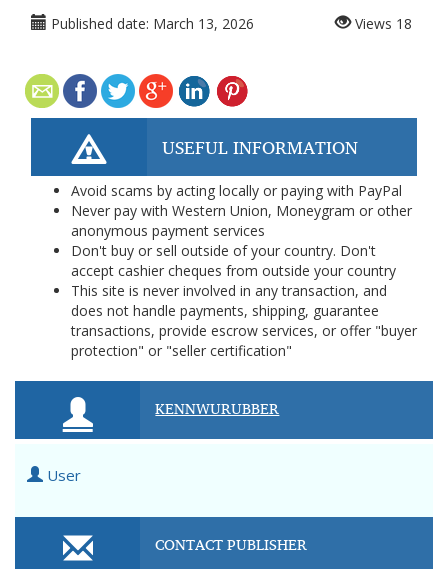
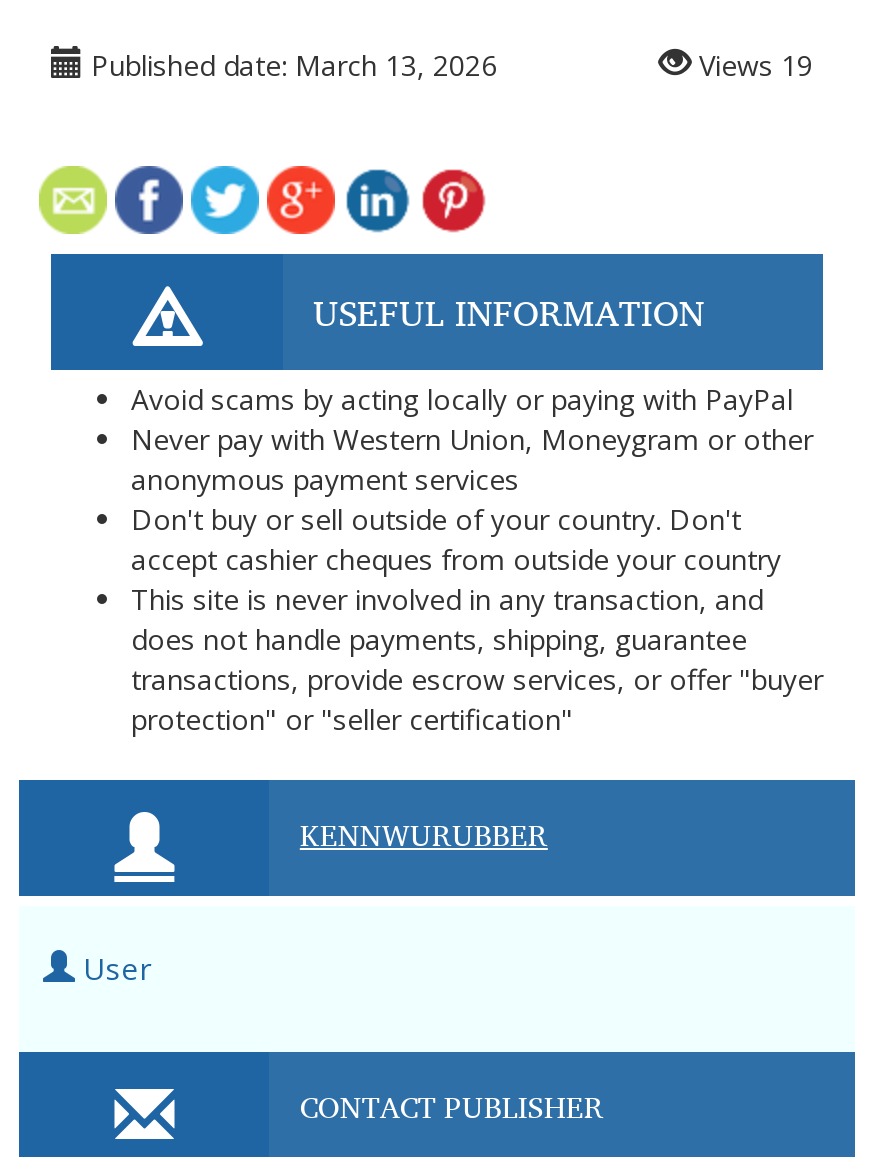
[351,14,412,33] Views 18 -> [691,46,813,84] Views 19

